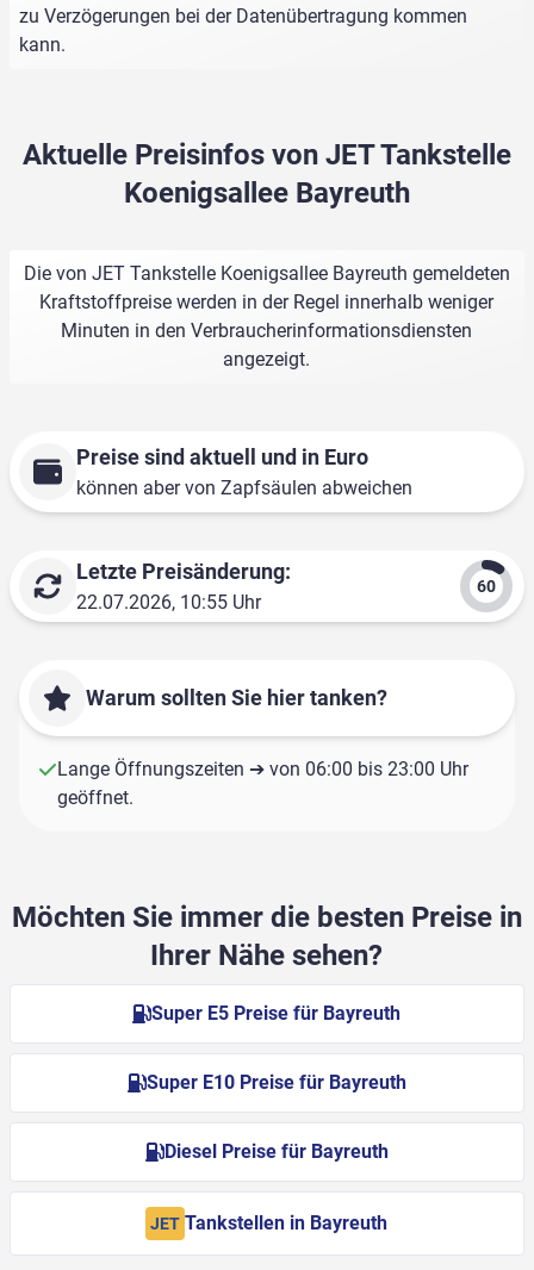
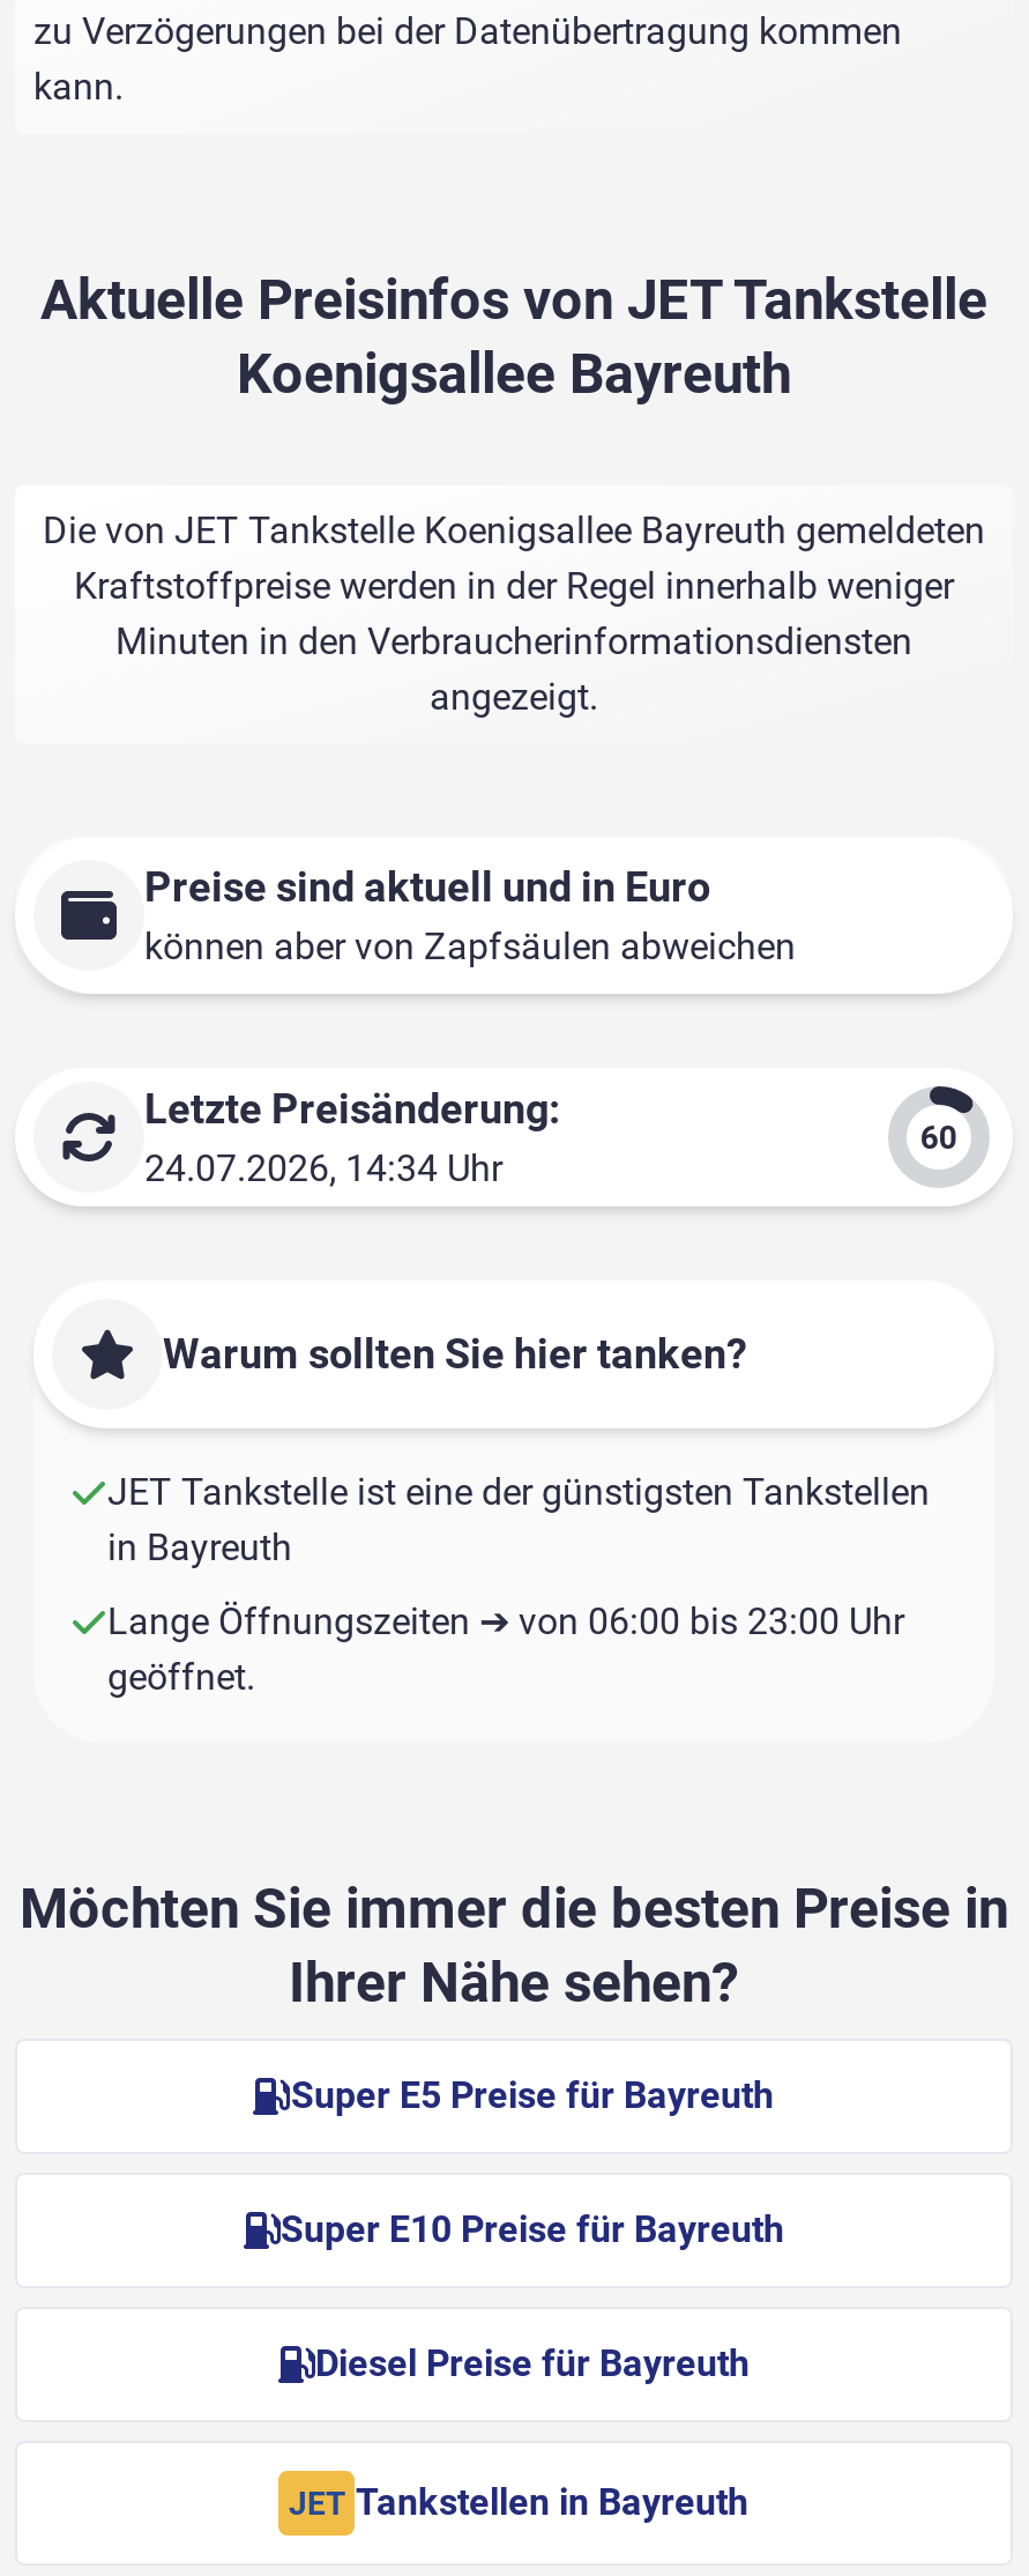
[76,591,261,614] 22.07.2026, 10:55 Uhr -> [144,1147,502,1191] 24.07.2026, 14:34 Uhr
none -> [107,1470,930,1570] JET Tankstelle ist eine der günstigsten Tankstellen | in Bayreuth

